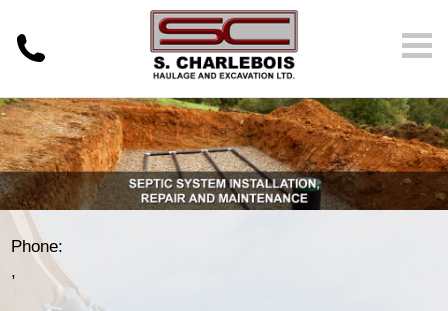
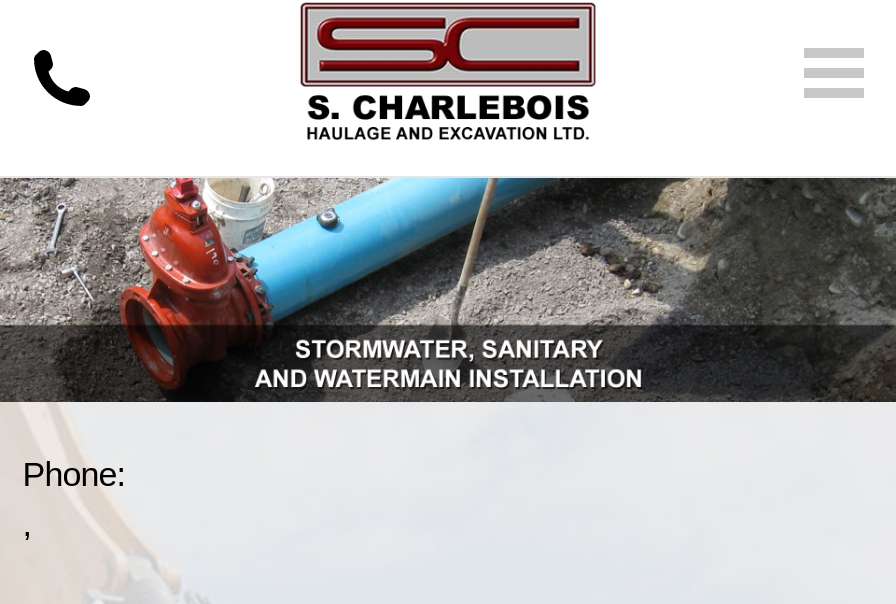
[3,97,445,210] [image] -> [6,176,890,402] [image]

